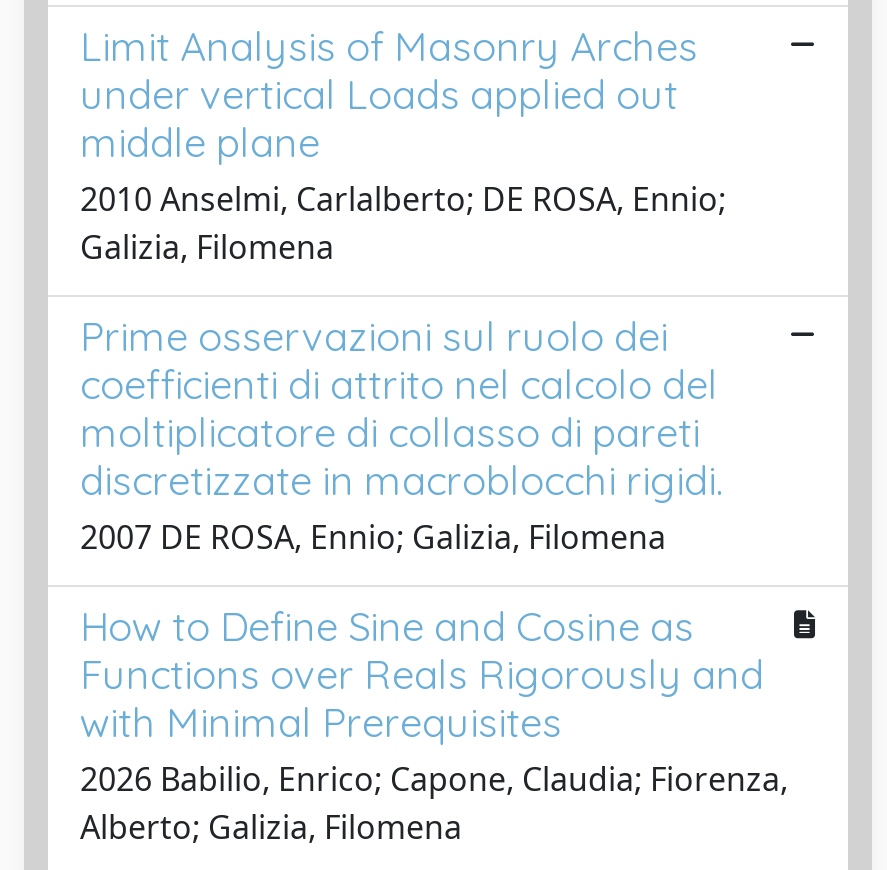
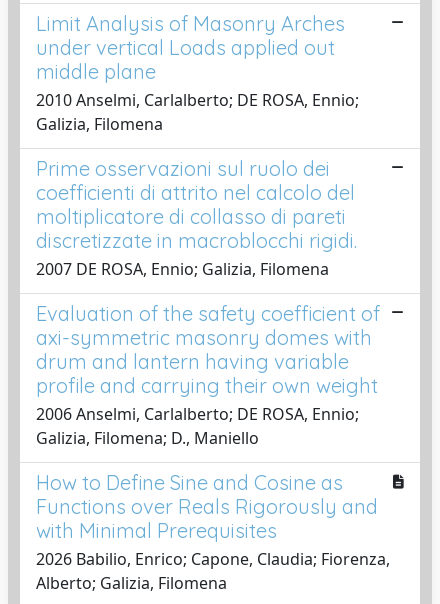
none -> [36,301,380,449] Evaluation of the safety coefficient of | axi-symmetric masonry domes with | drum and lantern having variable | profile and carrying their own weight | 2006 Anselmi, Carlalberto; DE ROSA, Ennio; | Galizia, Filomena; D., Maniello

